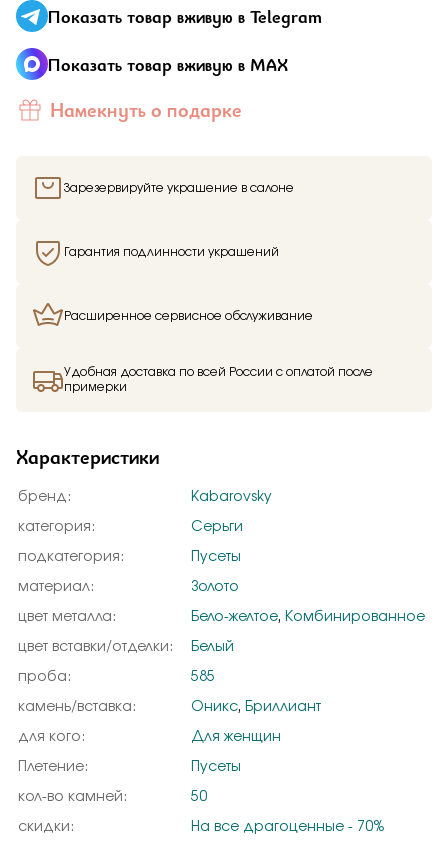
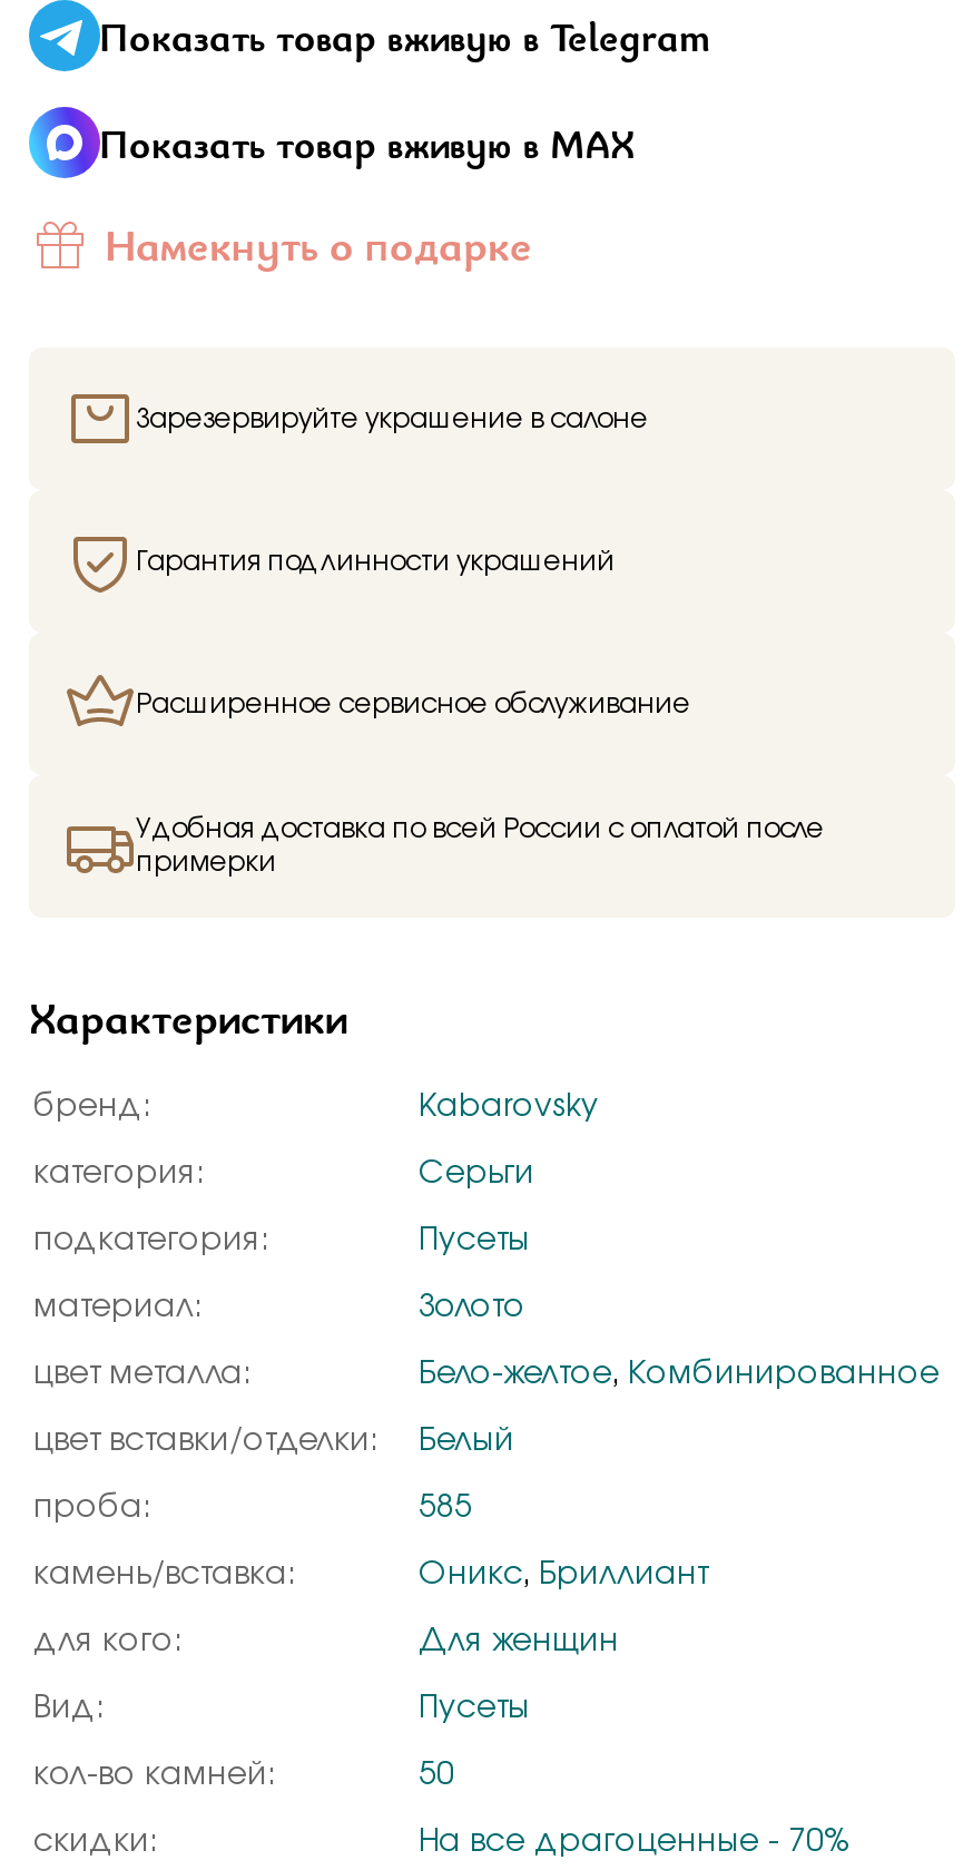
[18,760,88,774] Плетение: -> [33,1693,105,1724] Вид:

